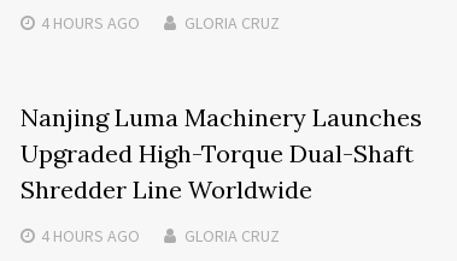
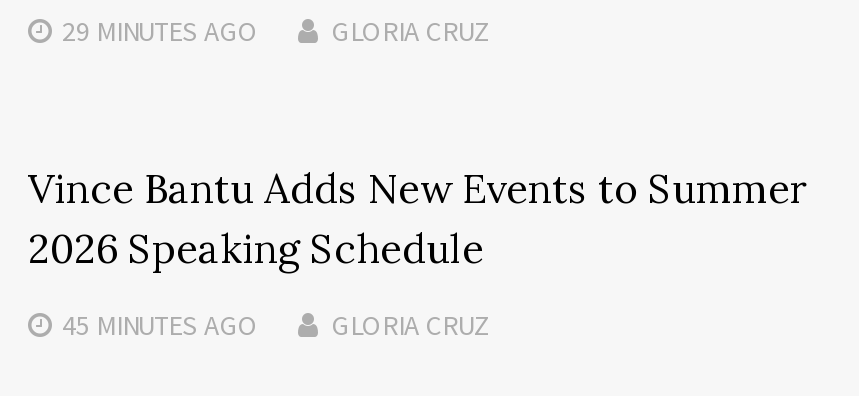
[41,12,140,34] 4 HOURS AGO -> [62,13,258,49] 29 MINUTES AGO
[20,102,422,205] Nanjing Luma Machinery Launches | Upgraded High-Torque Dual-Shaft | Shredder Line Worldwide -> [28,163,808,273] Vince Bantu Adds New Events to Summer | 2026 Speaking Schedule
[41,225,140,247] 4 HOURS AGO -> [62,307,258,343] 45 MINUTES AGO

